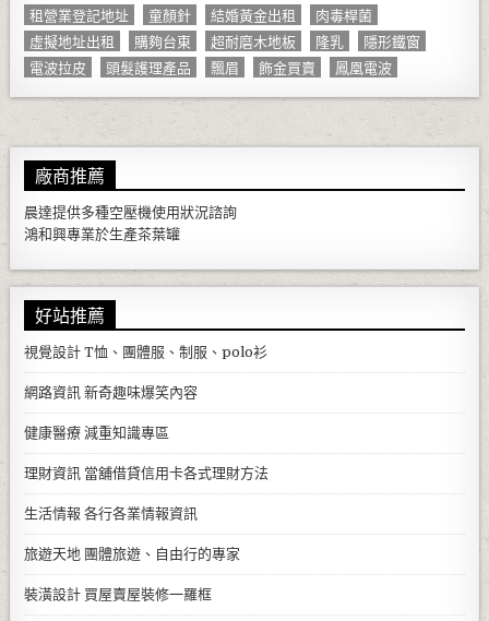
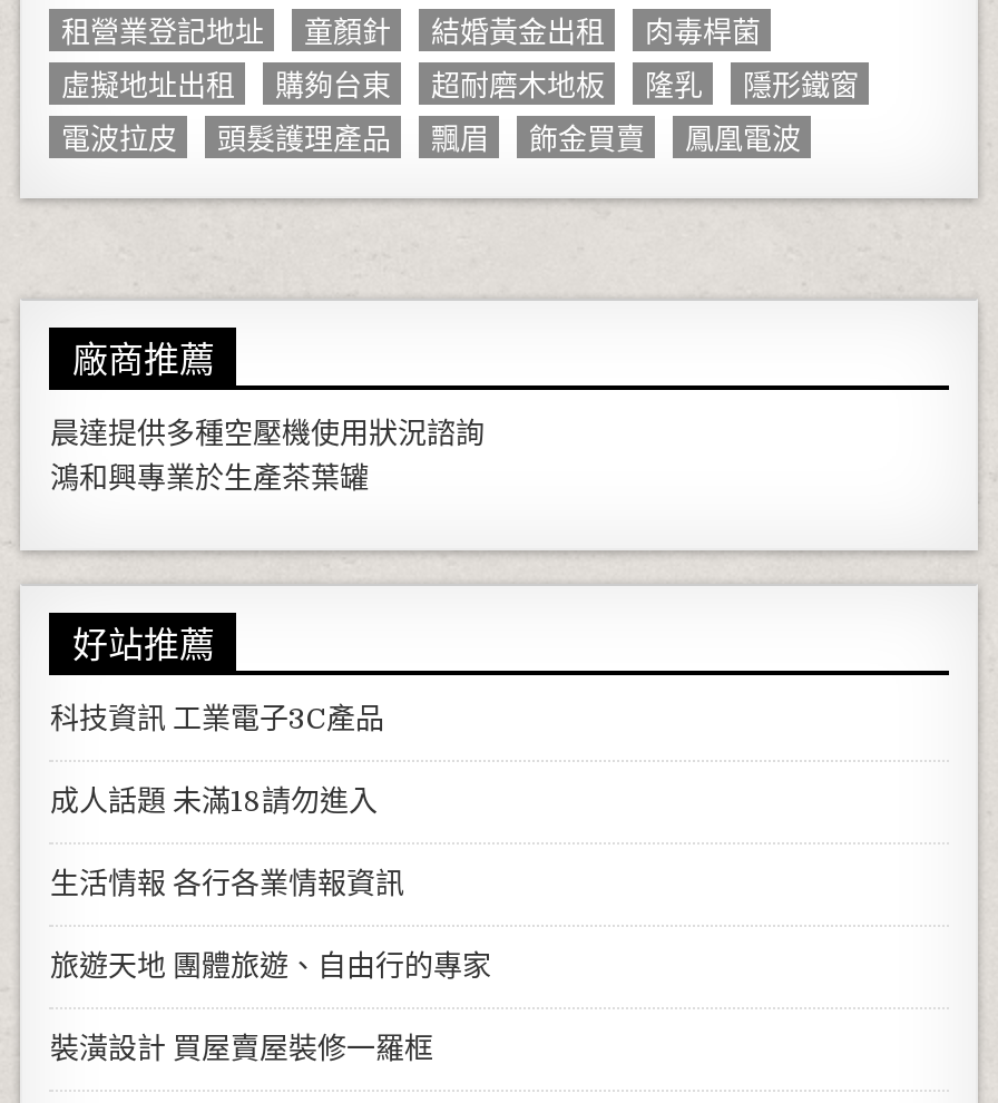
[25,344,269,482] 視覺設計T恤、團體服、制服、polo衫 | 網路資訊新奇趣味爆笑內容 | 健康醫療減重知識專區 | 理財資訊當舖借貸信用卡各式理財方法 -> [50,702,384,818] 科技資訊工業電子3C產品 | 成人話題未滿18請勿進入

